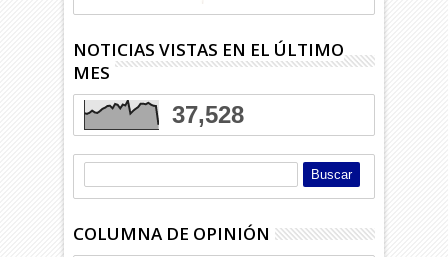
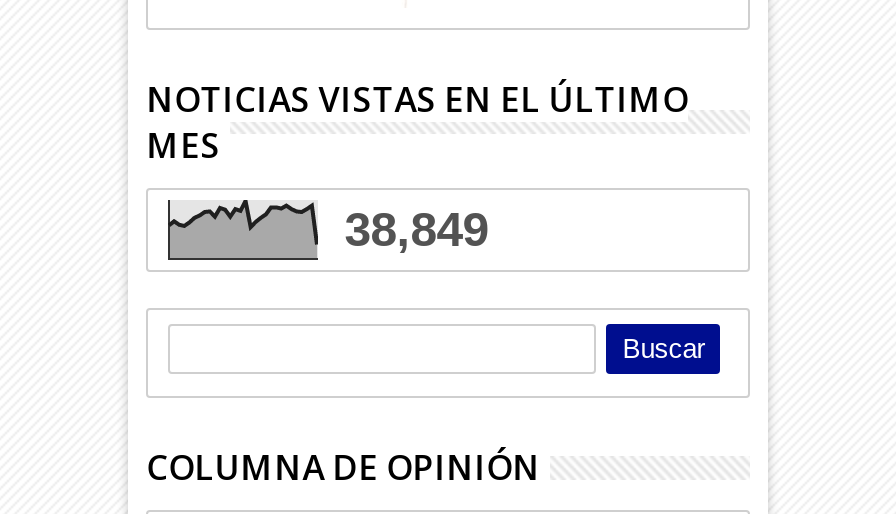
[172,101,244,128] 37,528 -> [344,202,488,256] 38,849

